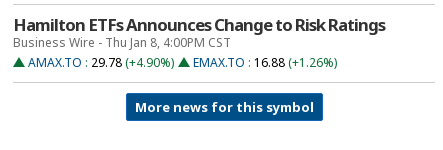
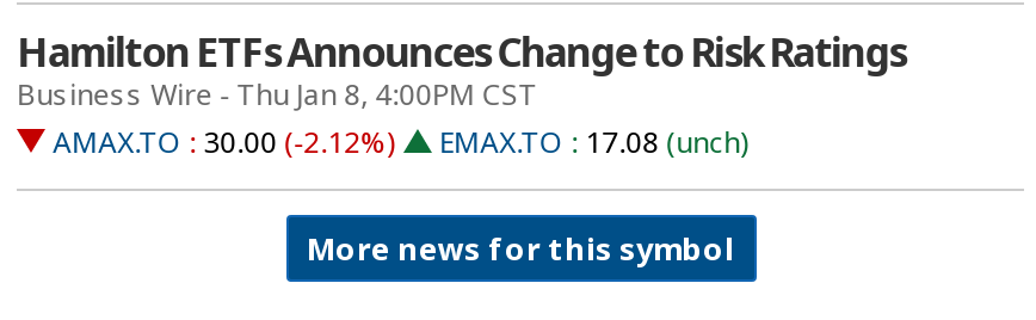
[28,54,174,71] AMAX.TO : 29.78 (+4.90%) -> [53,123,394,163] AMAX.TO : 30.00 (-2.12%)
[193,54,337,71] EMAX.TO : 16.88 (+1.26%) -> [439,123,747,163] EMAX.TO : 17.08 (unch)

